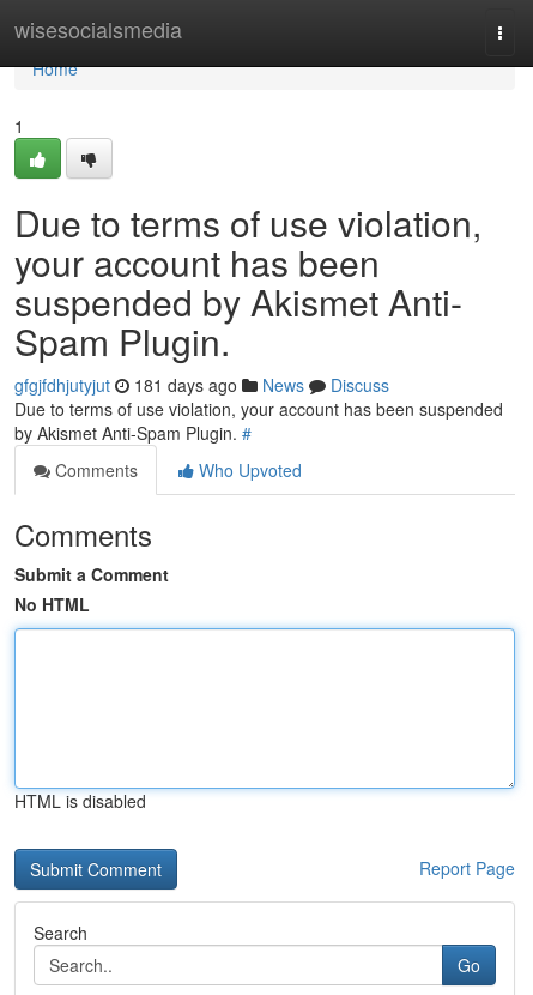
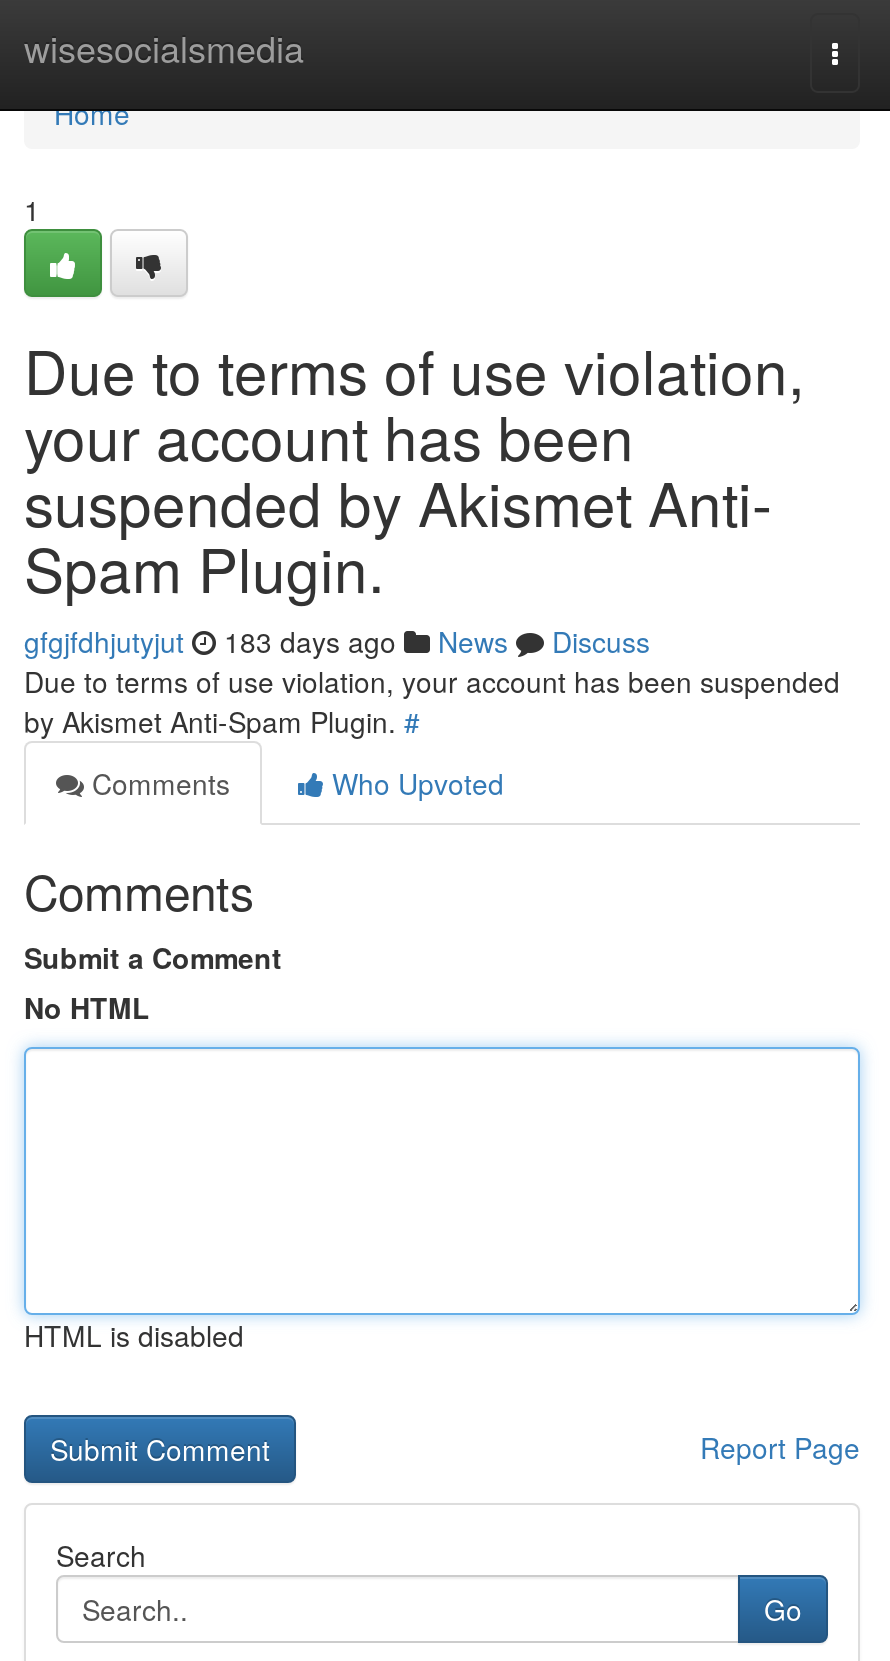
[14,373,389,397] gfgjfdhjutyjut 181 days ago News Discuss -> [24,621,650,661] gfgjfdhjutyjut 183 days ago News Discuss

